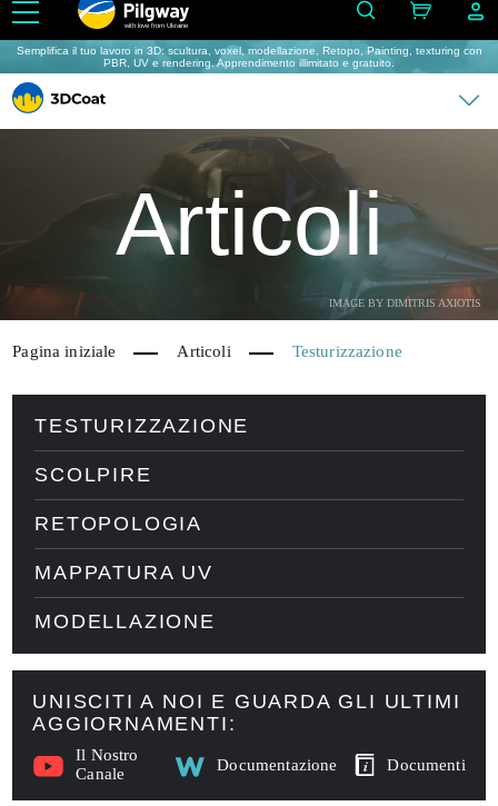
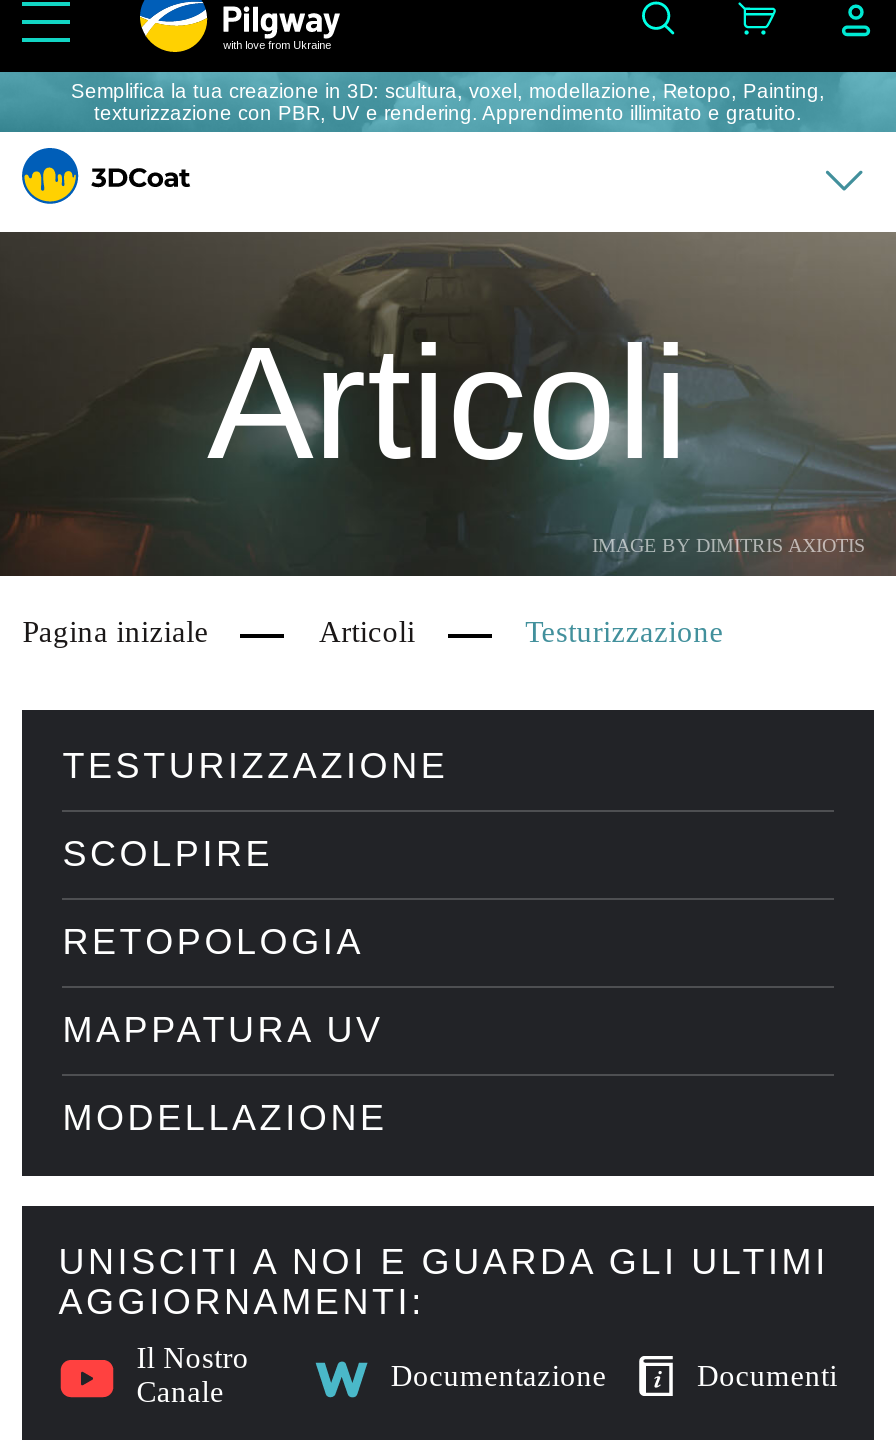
[16,44,482,69] Semplifica il tuo lavoro in 3D: scultura, voxel, modellazione, Retopo, Painting, texturing con | PBR, UV e rendering. Apprendimento illimitato e gratuito. -> [71,80,825,124] Semplifica la tua creazione in 3D: scultura, voxel, modellazione, Retopo, Painting, | texturizzazione con PBR, UV e rendering. Apprendimento illimitato e gratuito.

